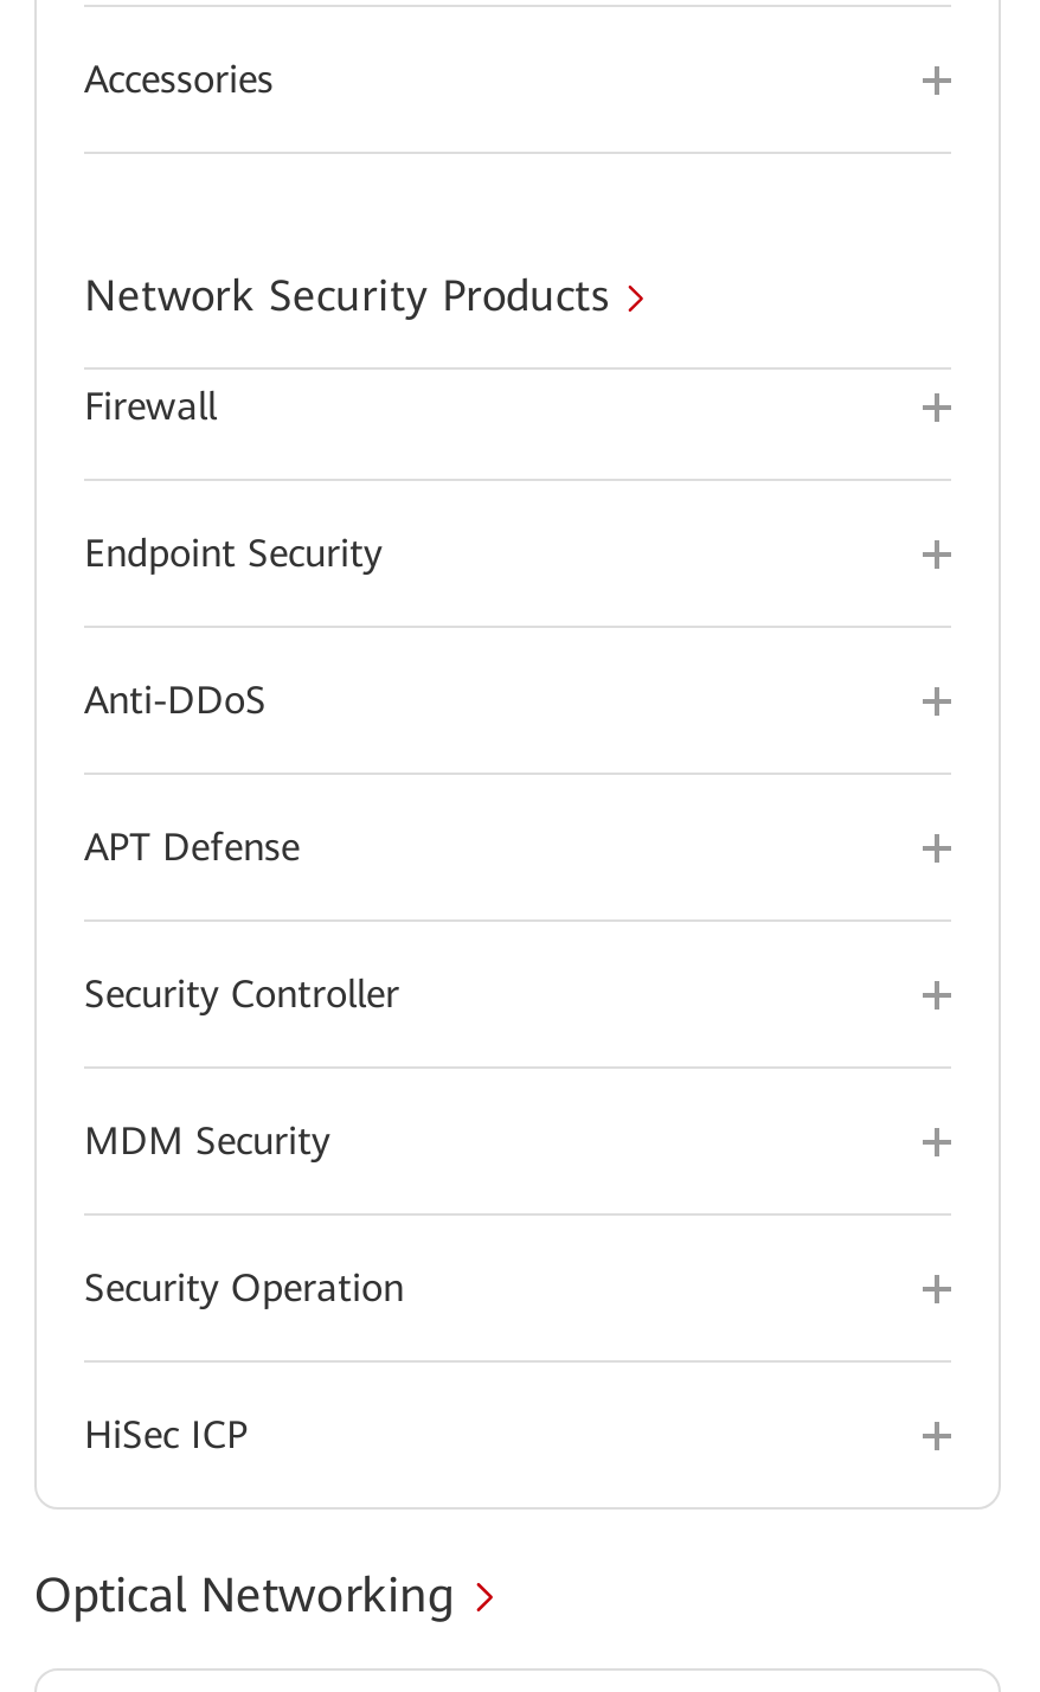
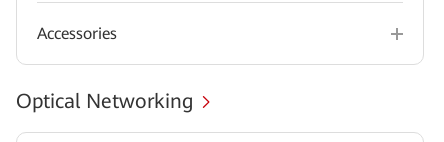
[84,270,610,1457] Network Security Products | Firewall | Endpoint Security | Anti-DDoS | APT Defense | Security Controller | MDM Security | Security Operation | HiSec ICP -> none

